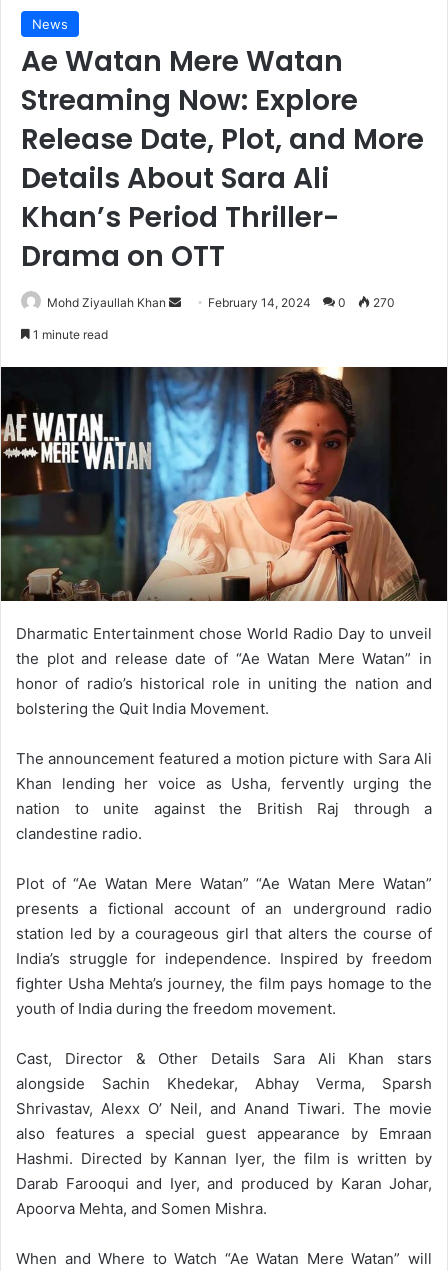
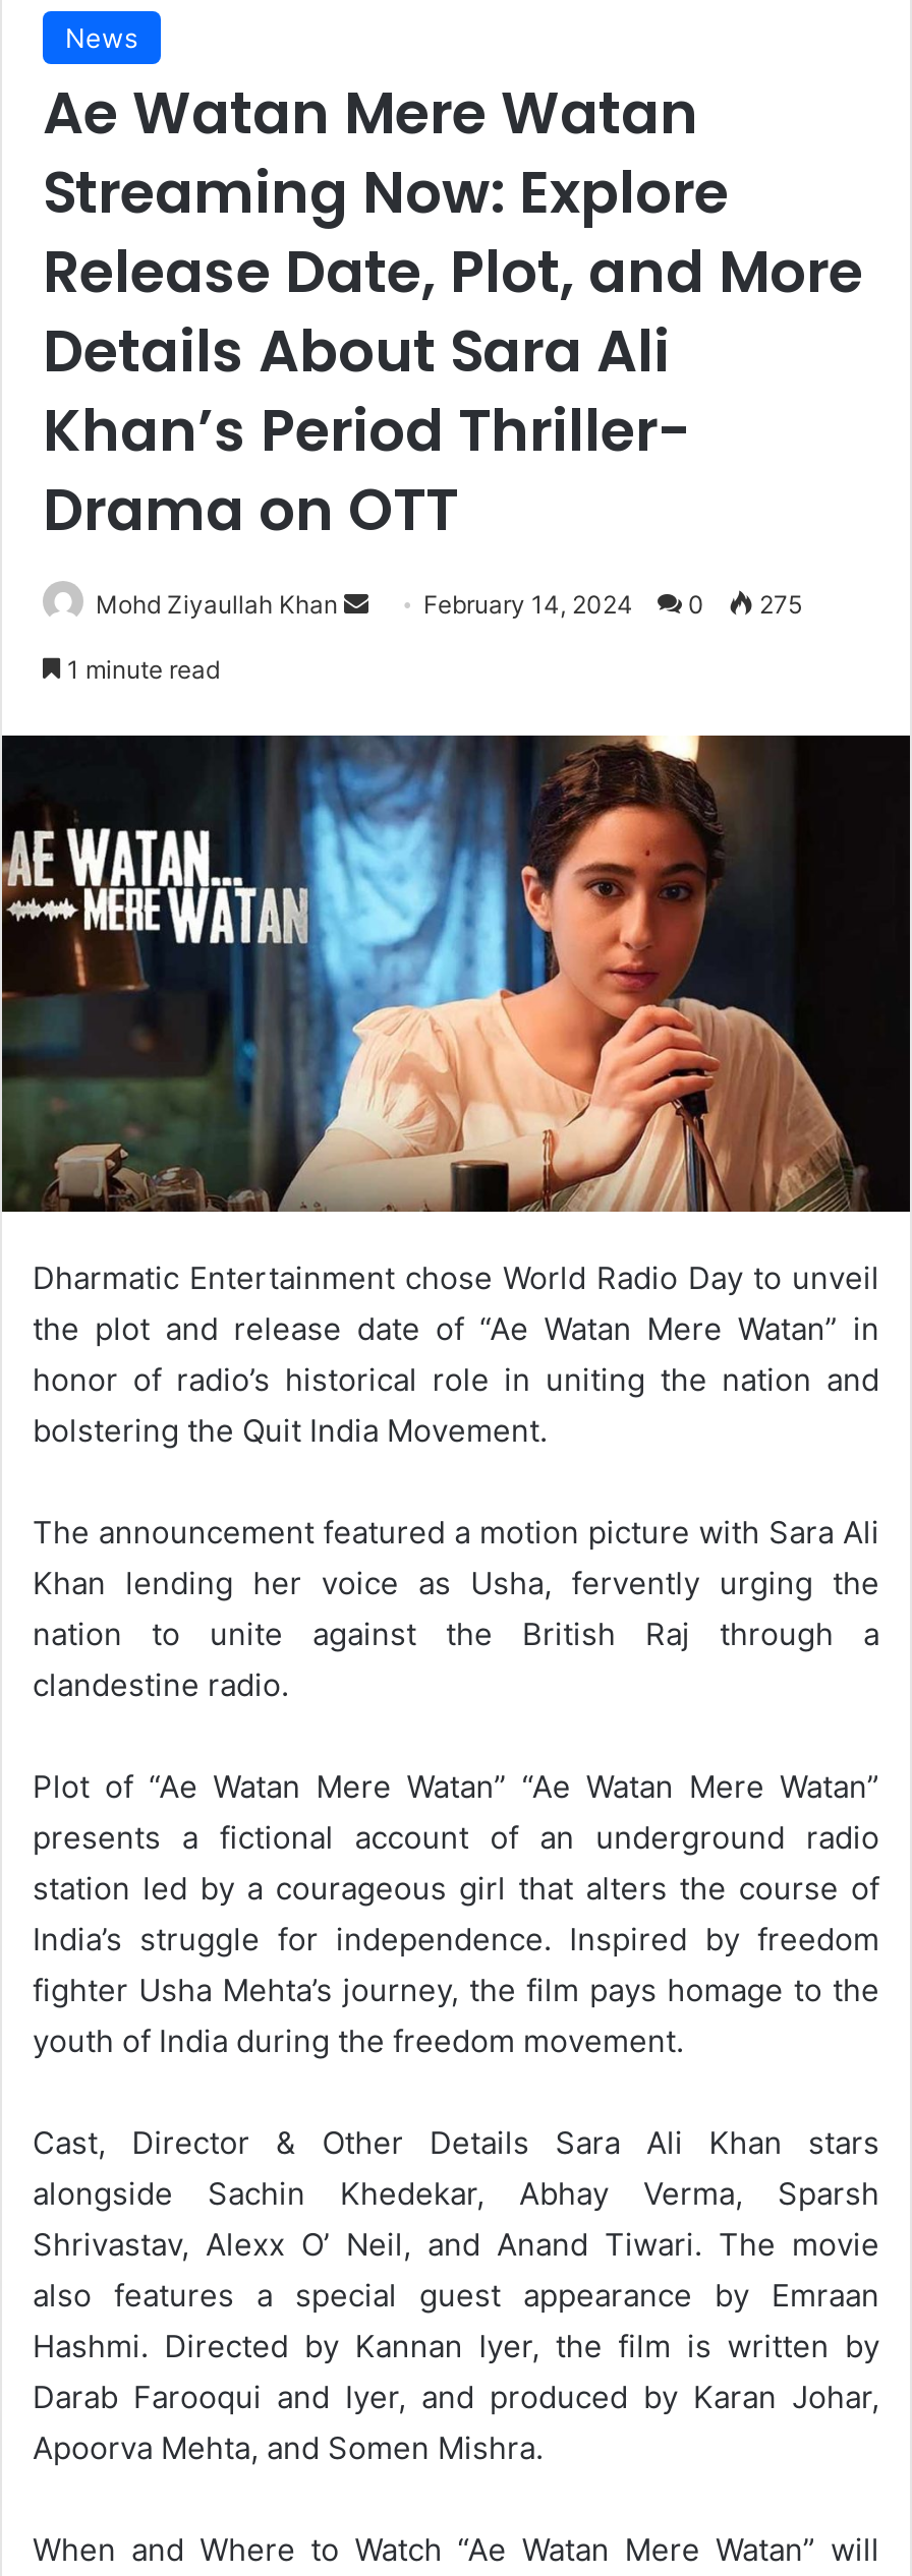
[370,295,395,310] 270 -> [753,589,802,620] 275

